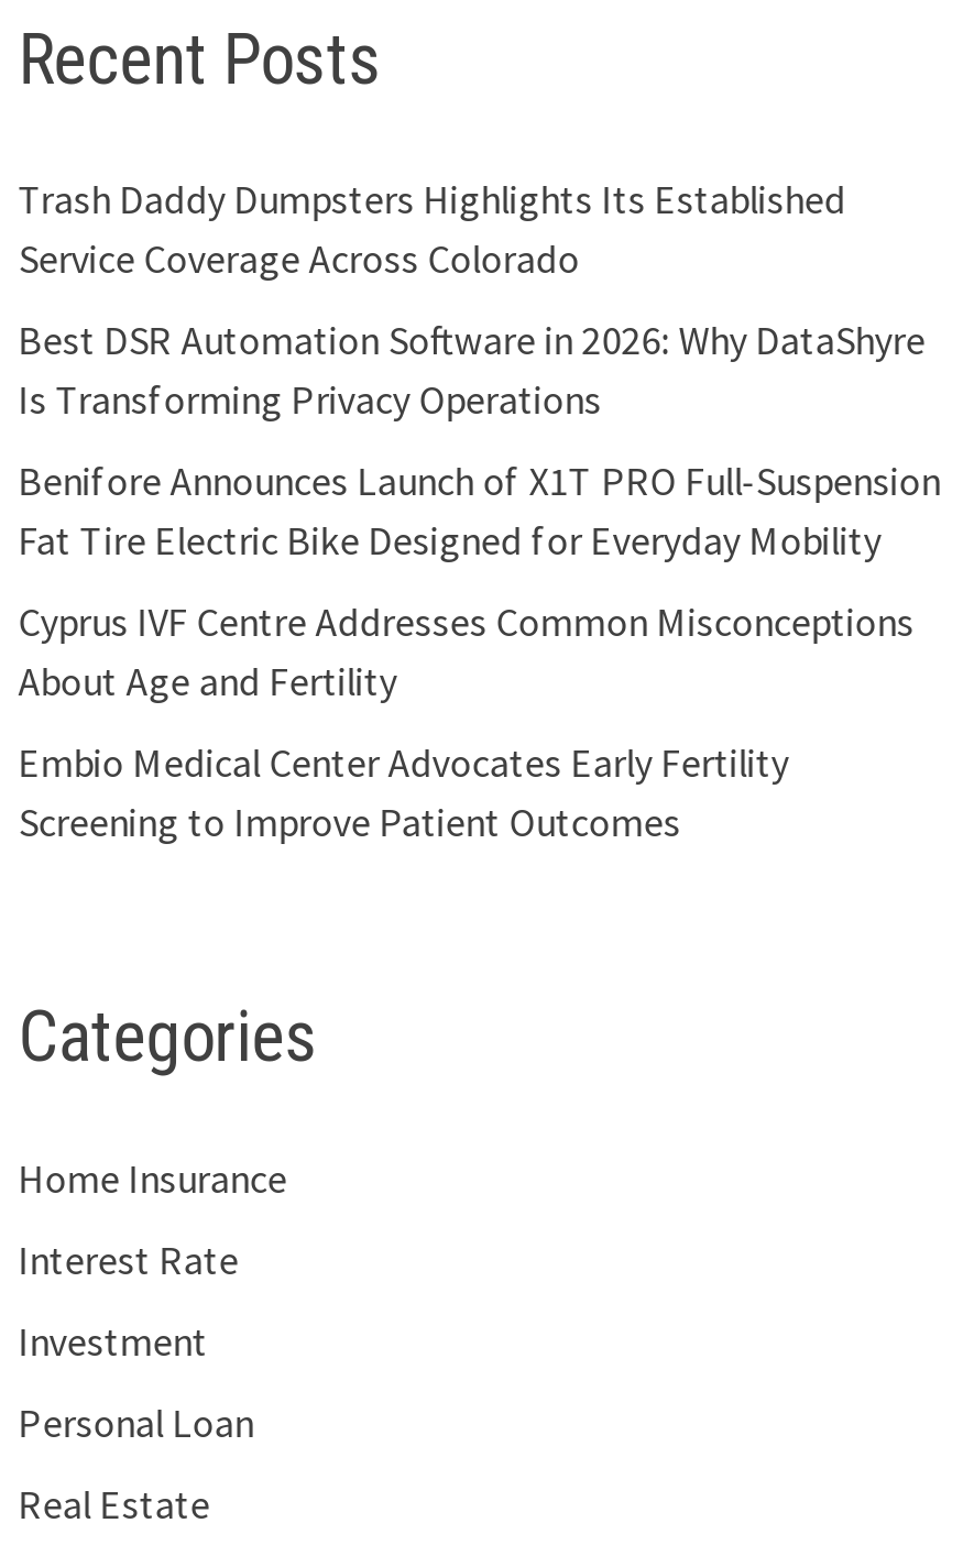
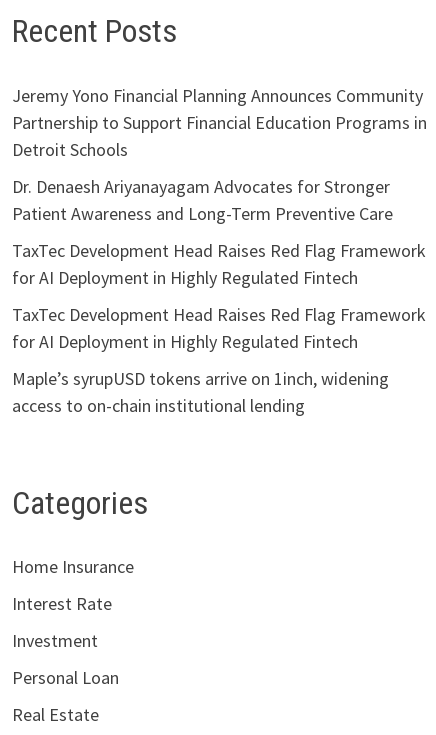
[18,175,846,285] Trash Daddy Dumpsters Highlights Its Established | Service Coverage Across Colorado -> [12,84,427,161] Jeremy Yono Financial Planning Announces Community | Partnership to Support Financial Education Programs in | Detroit Schools
[18,316,925,426] Best DSR Automation Software in 2026: Why DataShyre | Is Transforming Privacy Operations -> [12,175,393,225] Dr. Denaesh Ariyanayagam Advocates for Stronger | Patient Awareness and Long-Term Preventive Care
[18,456,941,566] Benifore Announces Launch of X1T PRO Full-Suspension | Fat Tire Electric Bike Designed for Everyday Mobility -> [12,239,426,289] TaxTec Development Head Raises Red Flag Framework | for AI Deployment in Highly Regulated Fintech
[18,597,914,707] Cyprus IVF Centre Addresses Common Misconceptions | About Age and Fertility -> [12,303,426,353] TaxTec Development Head Raises Red Flag Framework | for AI Deployment in Highly Regulated Fintech
[18,738,789,848] Embio Medical Center Advocates Early Fertility | Screening to Improve Patient Outcomes -> [12,367,389,417] Maple’s syrupUSD tokens arrive on 1inch, widening | access to on-chain institutional lending

